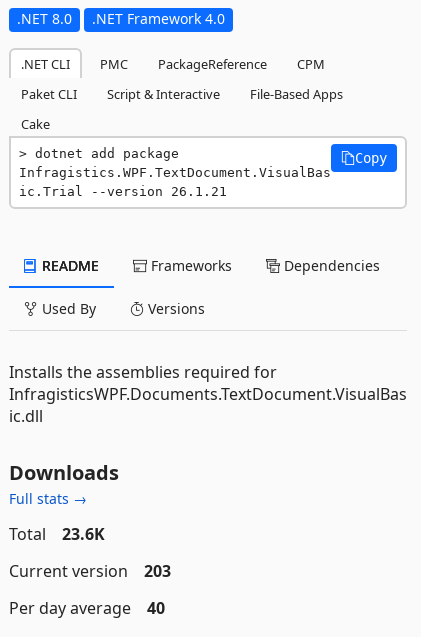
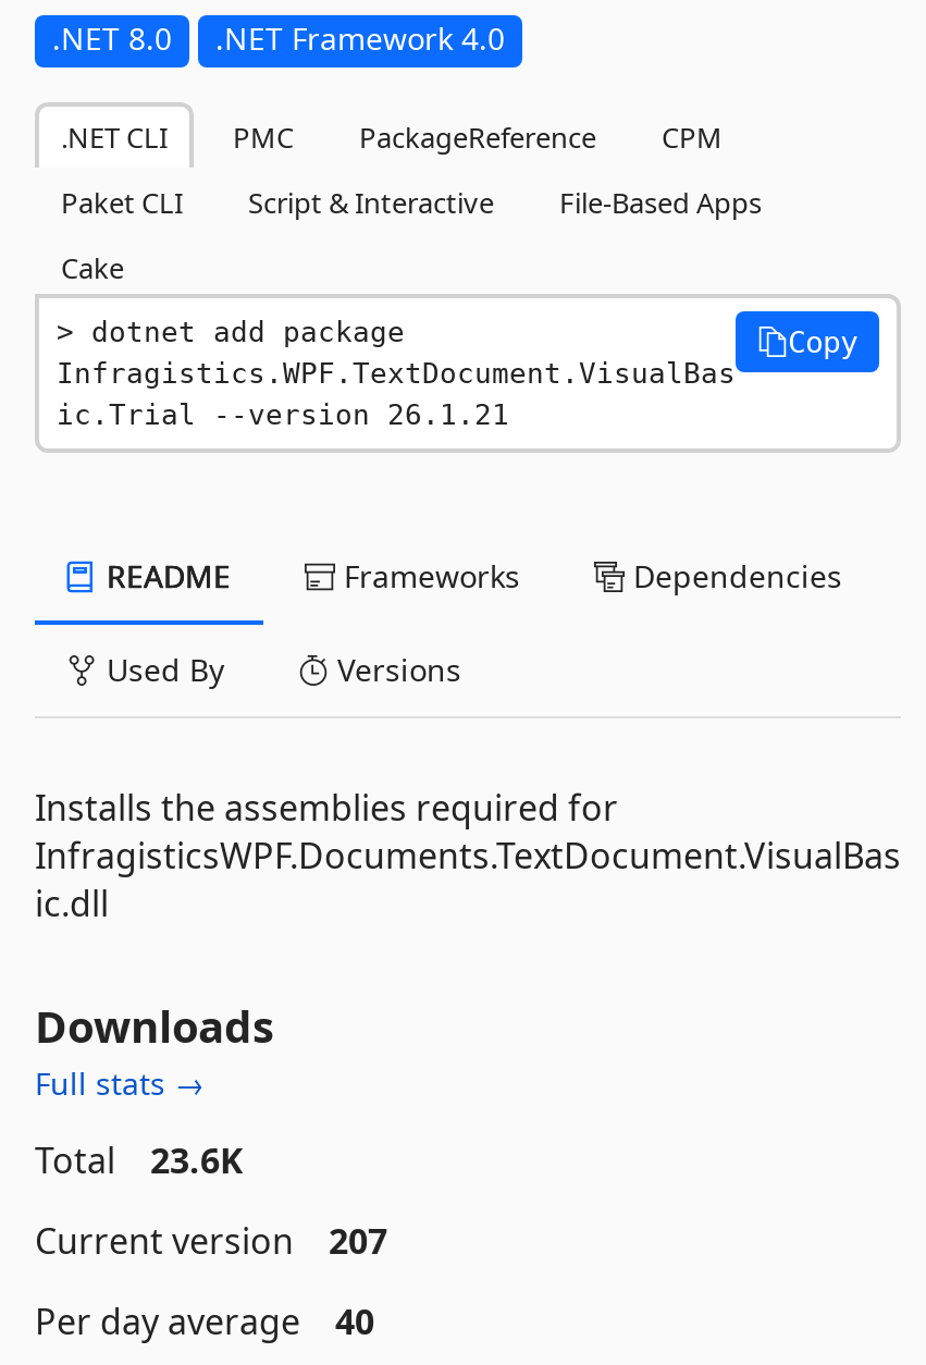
[9,560,171,582] Current version 203 -> [35,1216,387,1264] Current version 207

